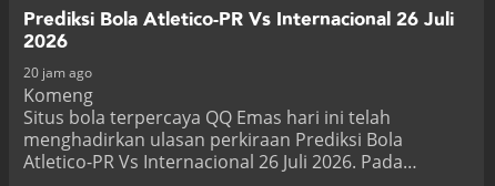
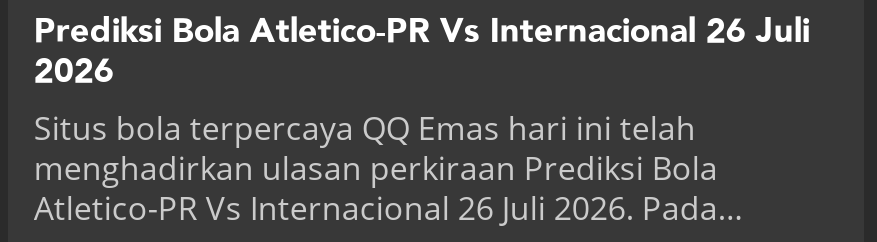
[23,63,93,108] 20 jam ago | Komeng -> none

